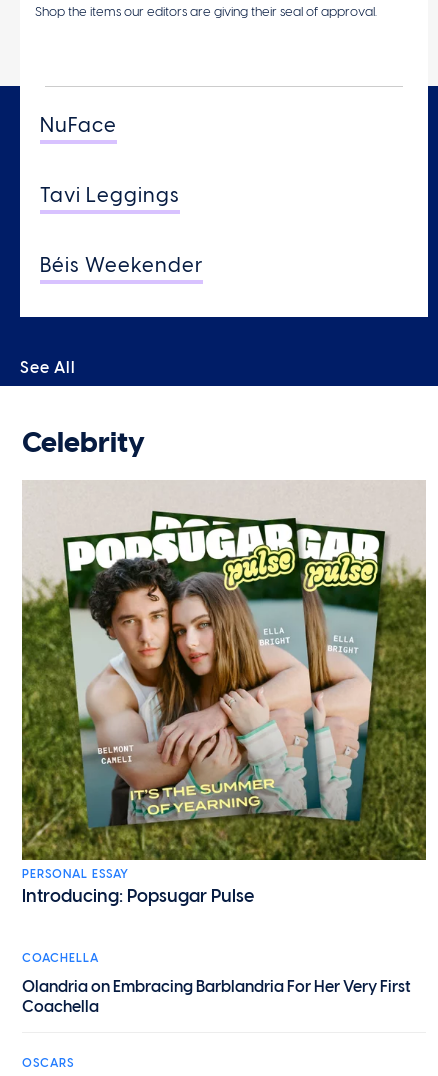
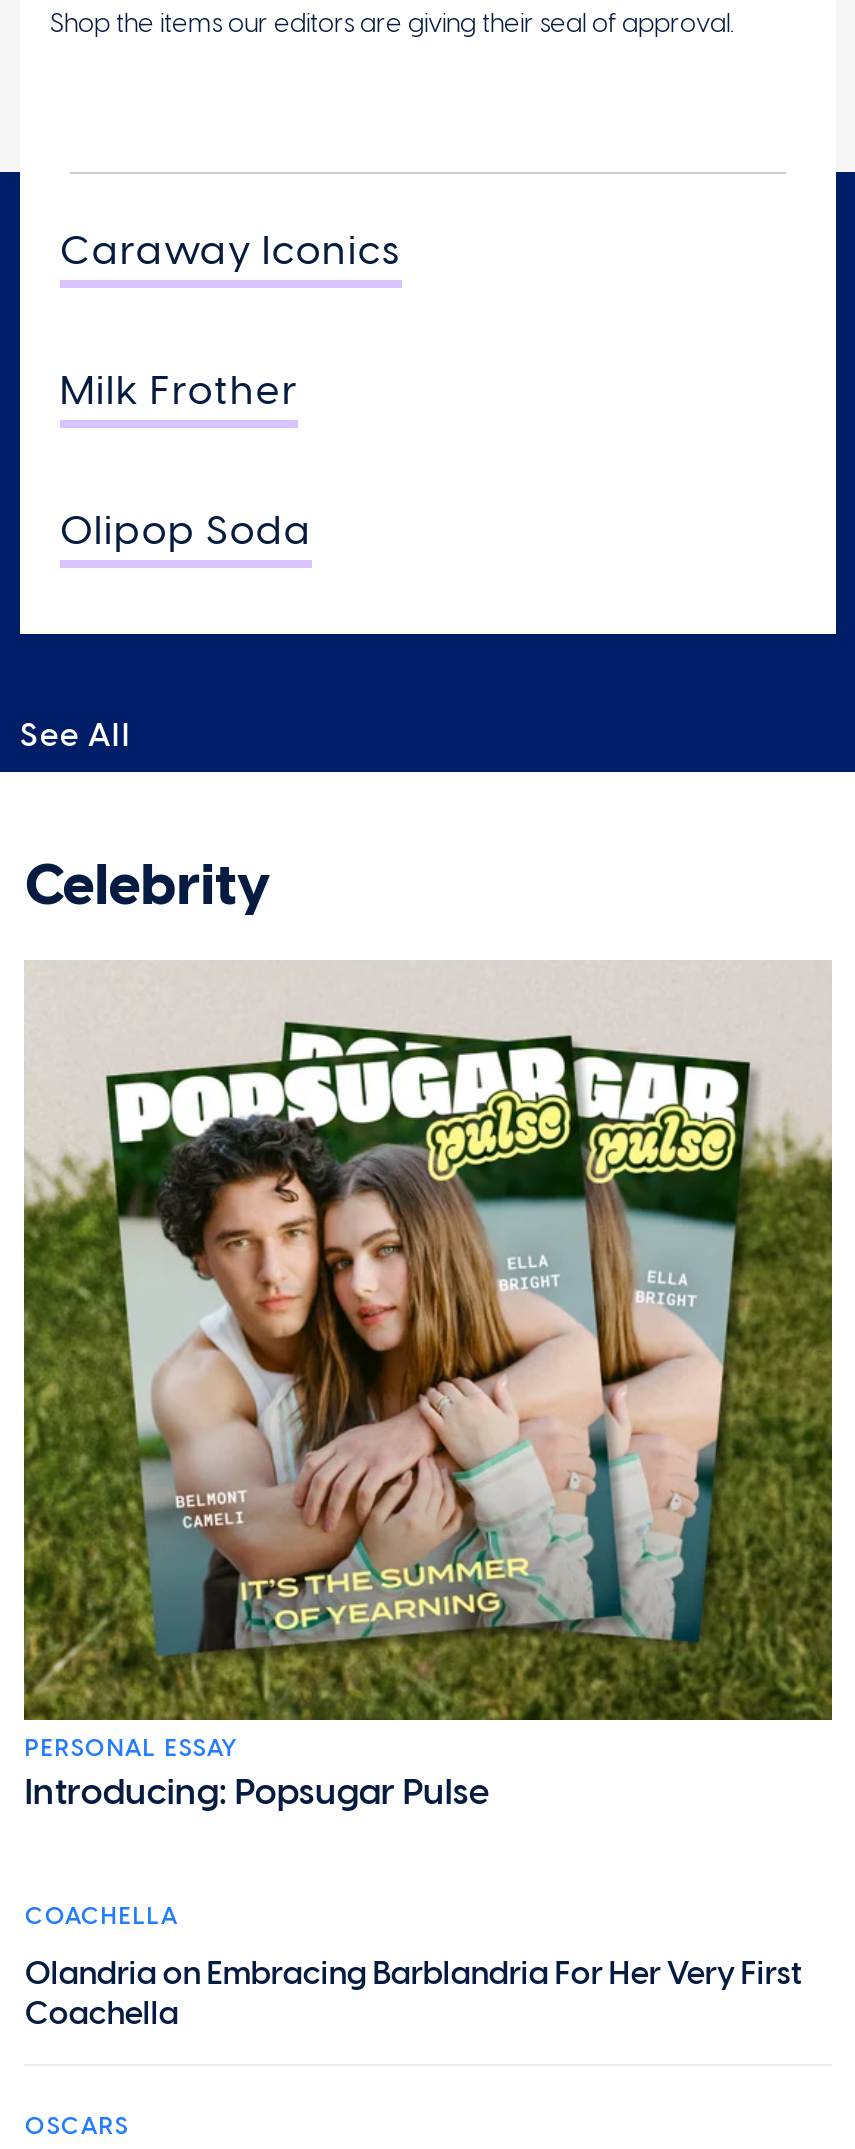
[40,113,117,137] NuFace -> [60,226,402,274] Caraway Iconics
[40,183,180,207] Tavi Leggings -> [60,366,298,414] Milk Frother
[40,253,203,277] Béis Weekender -> [60,506,312,554] Olipop Soda

